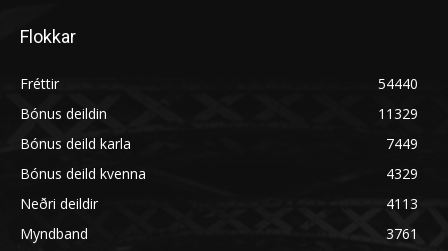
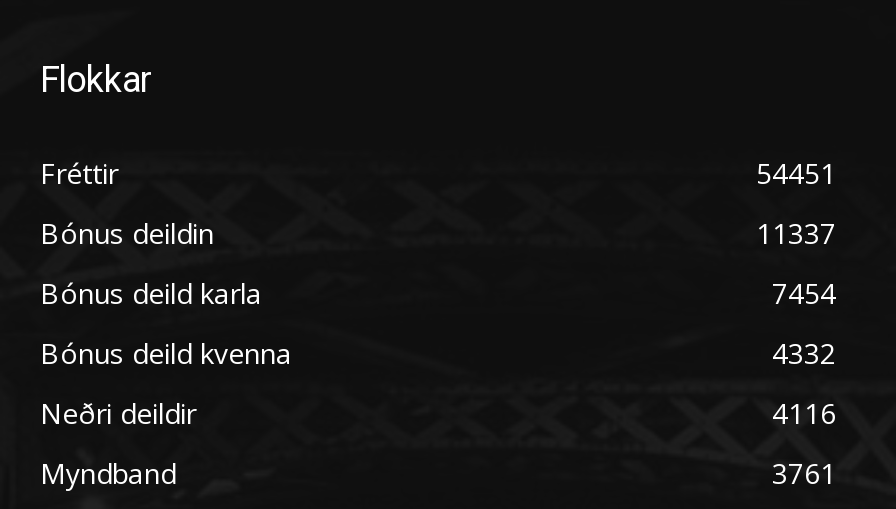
[378,74,418,93] 54440 -> [756,154,836,192] 54451
[378,104,418,123] 11329 -> [756,214,836,252] 11337
[386,134,418,153] 7449 -> [772,274,836,312] 7454
[386,164,418,183] 4329 -> [772,334,836,372] 4332
[386,194,418,213] 4113 -> [772,394,836,432] 4116

